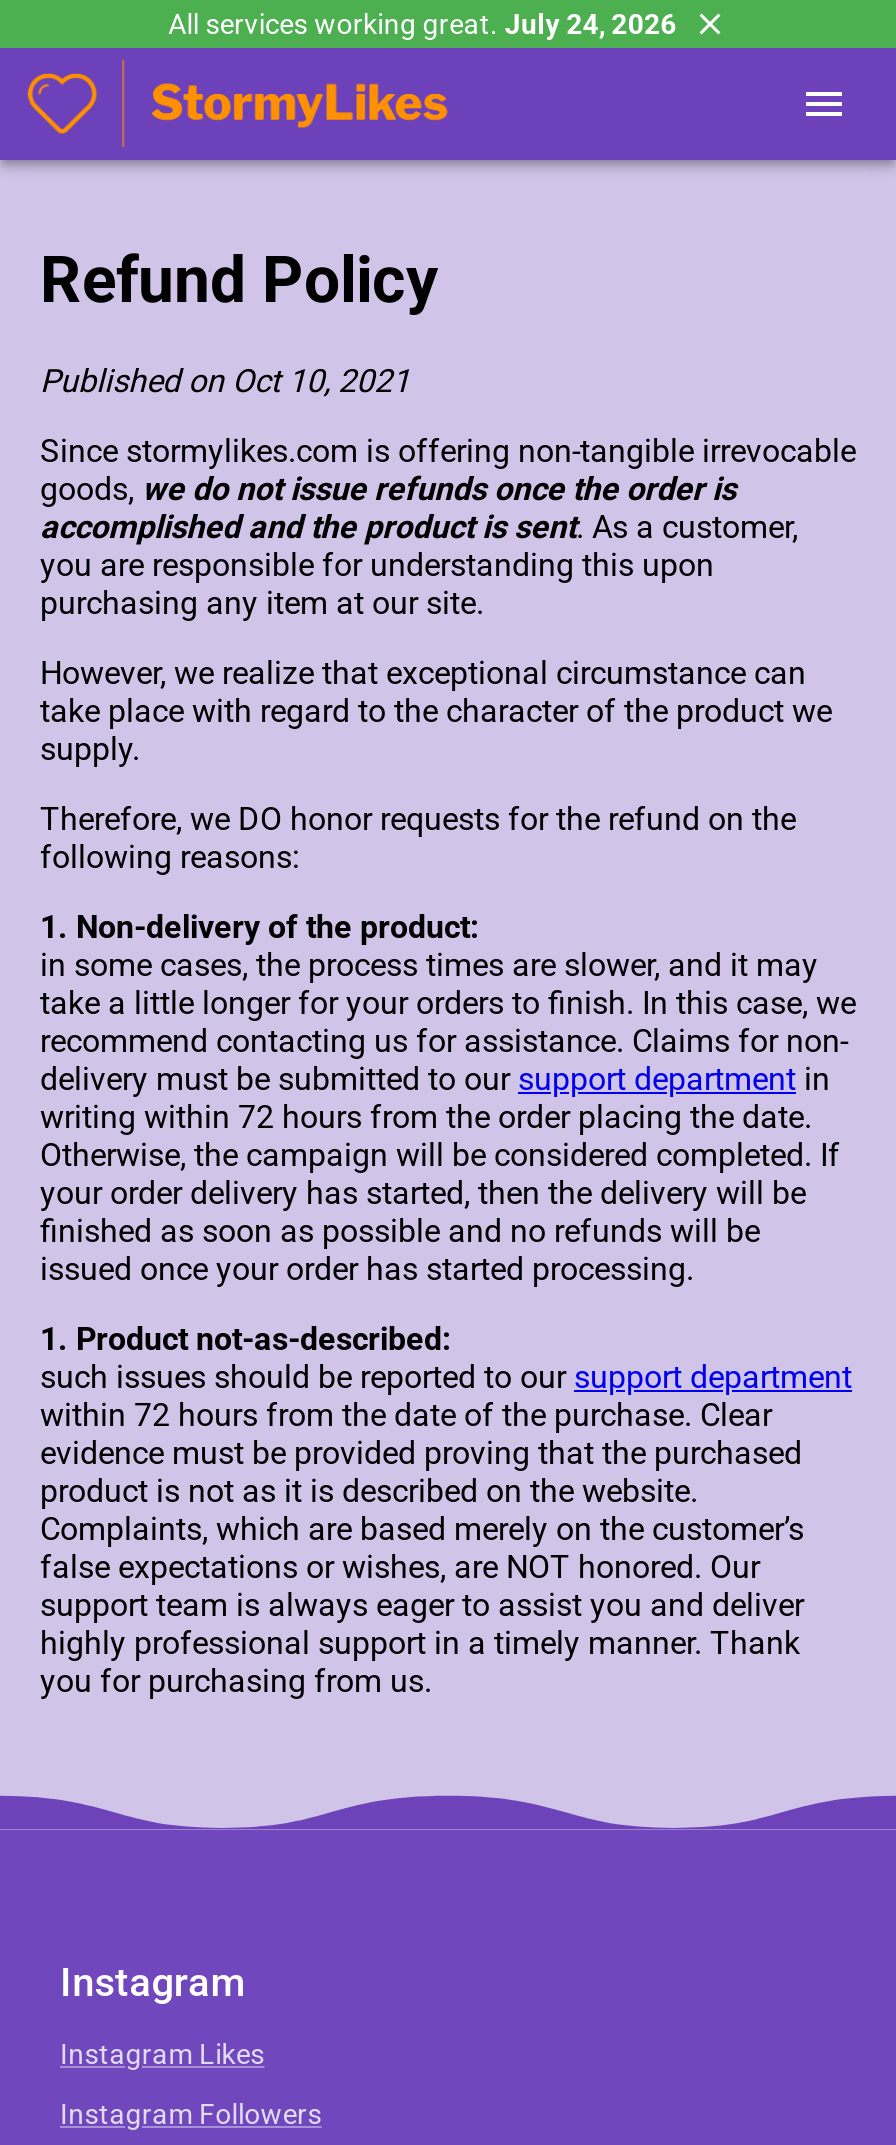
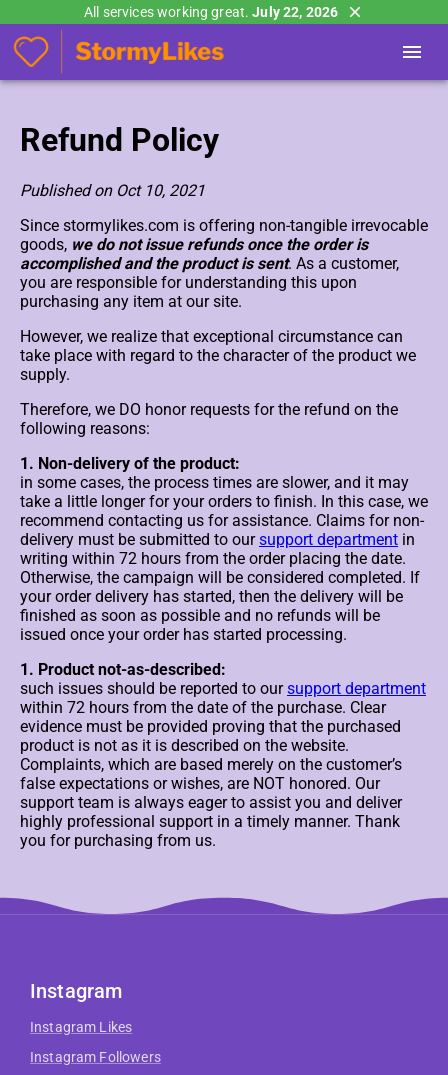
[168,8,677,40] All services working great. July 24, 2026 -> [84,4,338,20] All services working great. July 22, 2026

